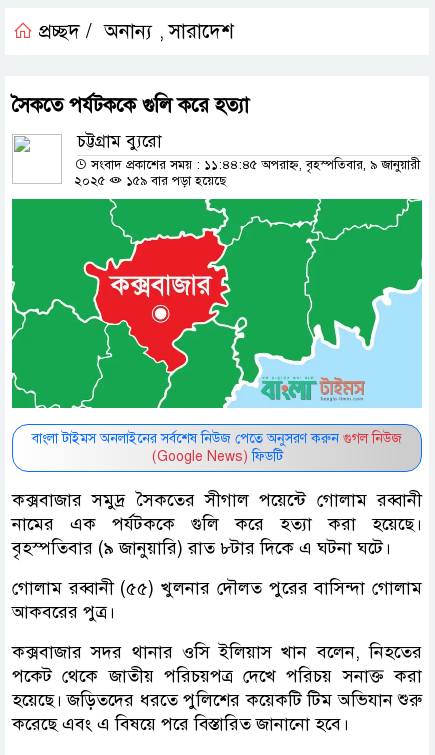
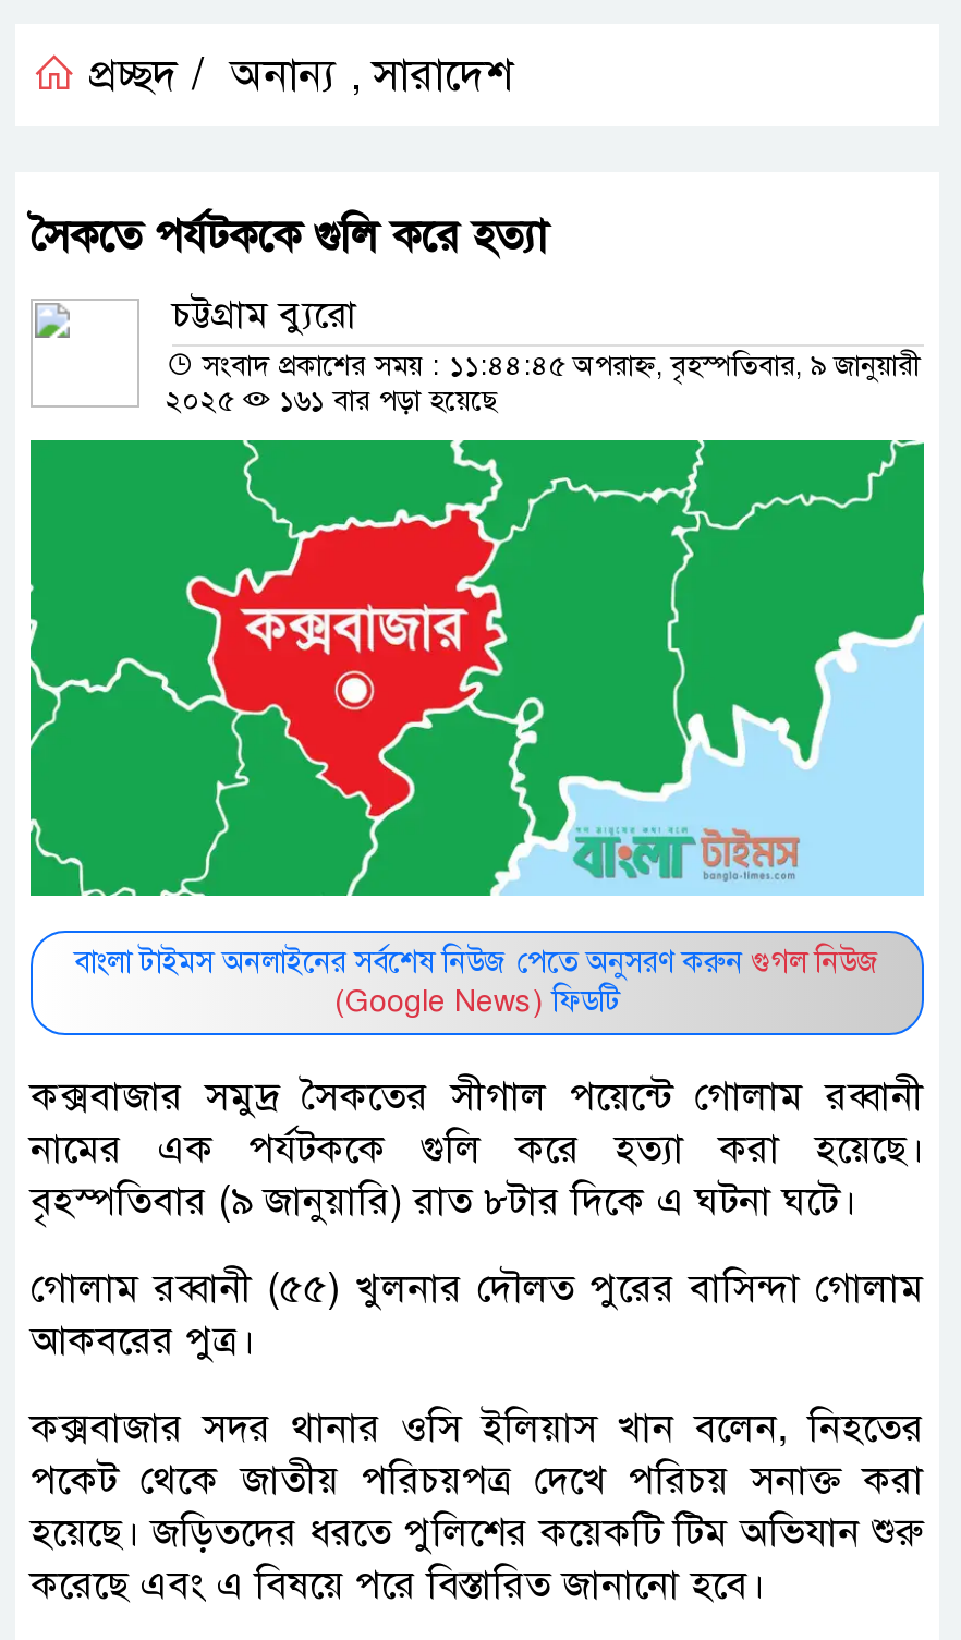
[122,173,226,189] ১৫৯ বার পড়া হয়েছে -> [270,384,497,418] ১৬১ বার পড়া হয়েছে

